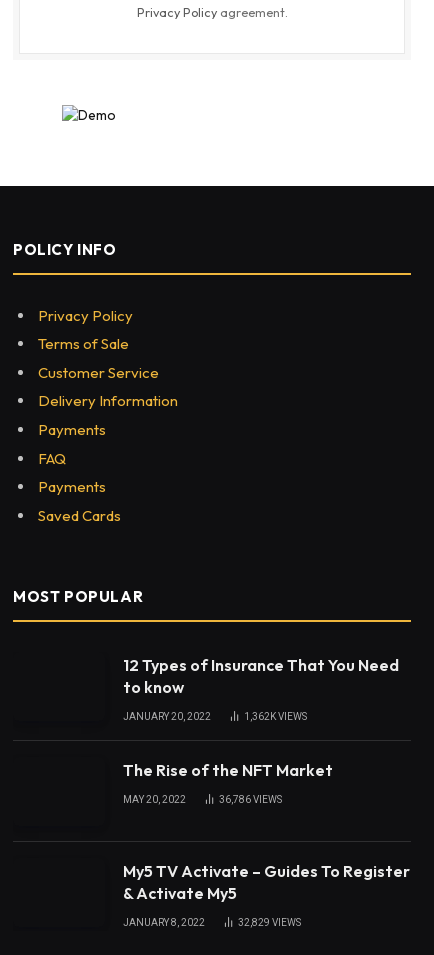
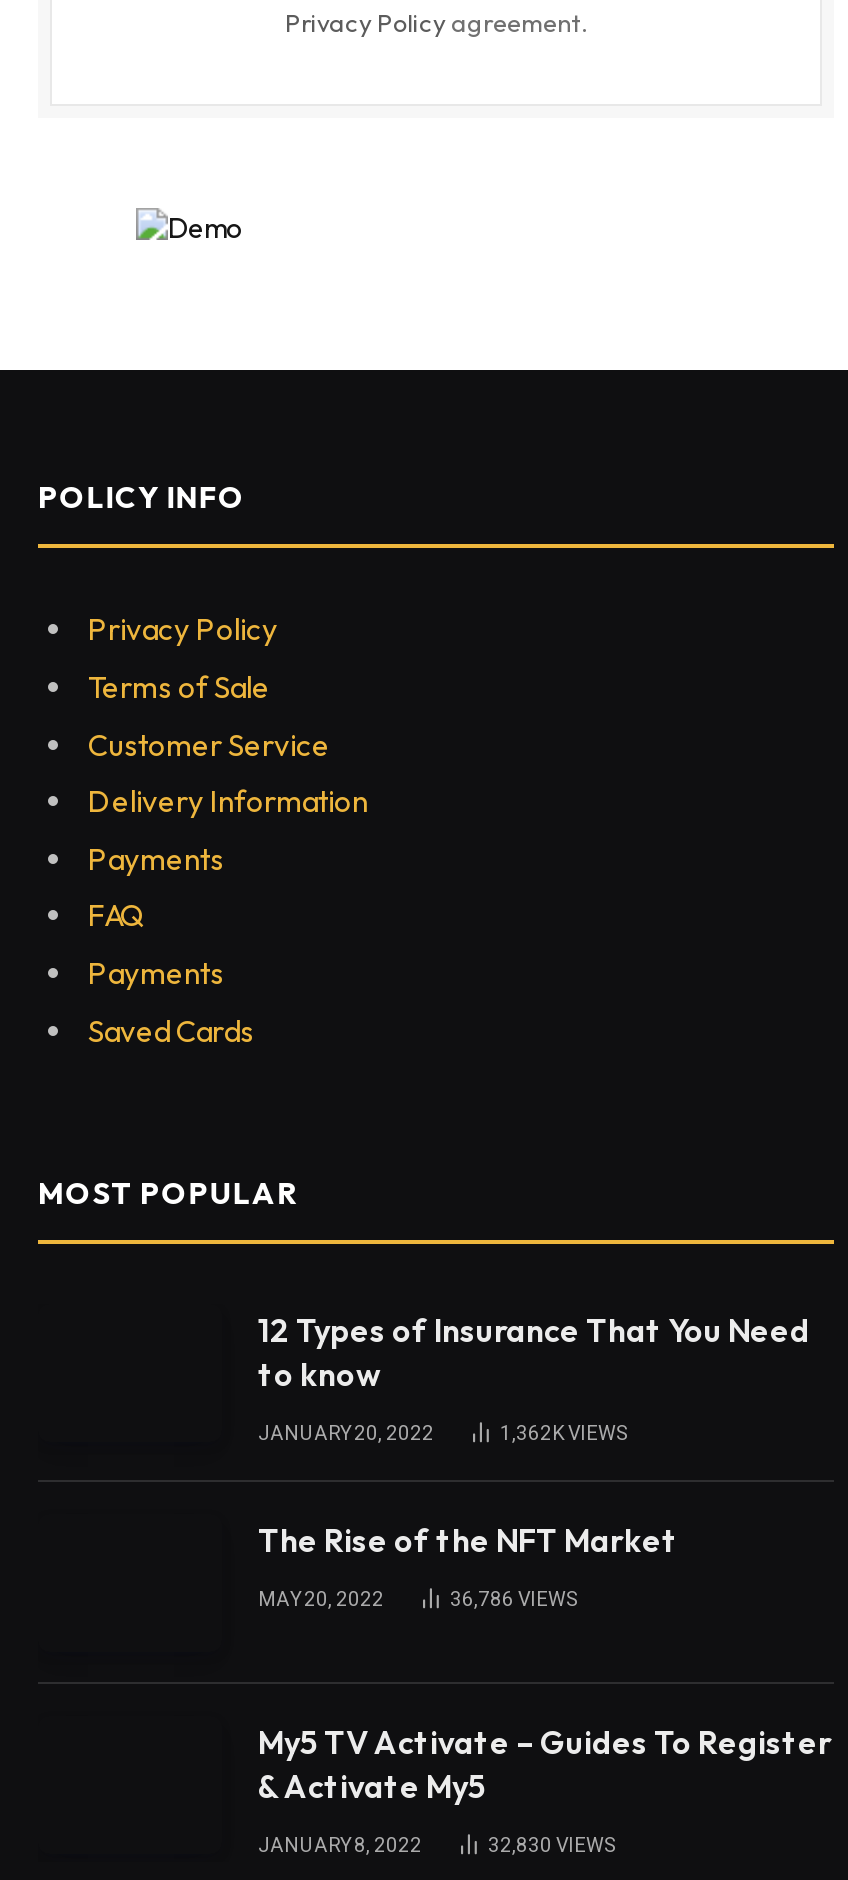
[238,917,301,928] 32,829 VIEWS -> [488,1835,614,1857] 32,830 VIEWS

